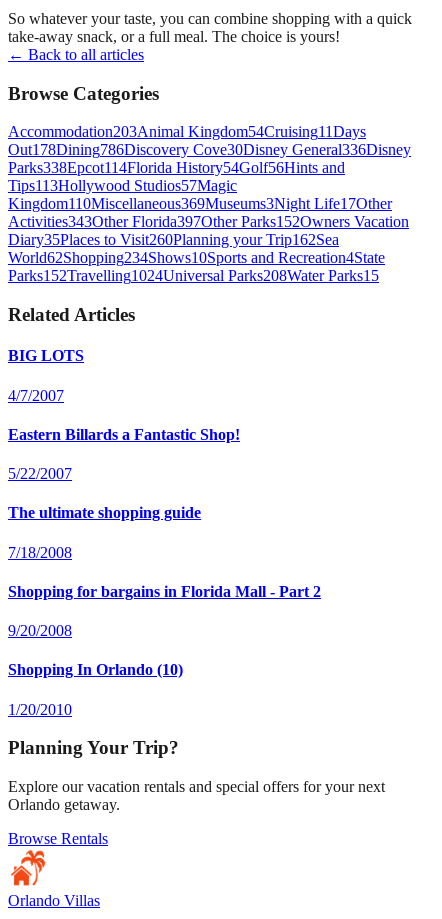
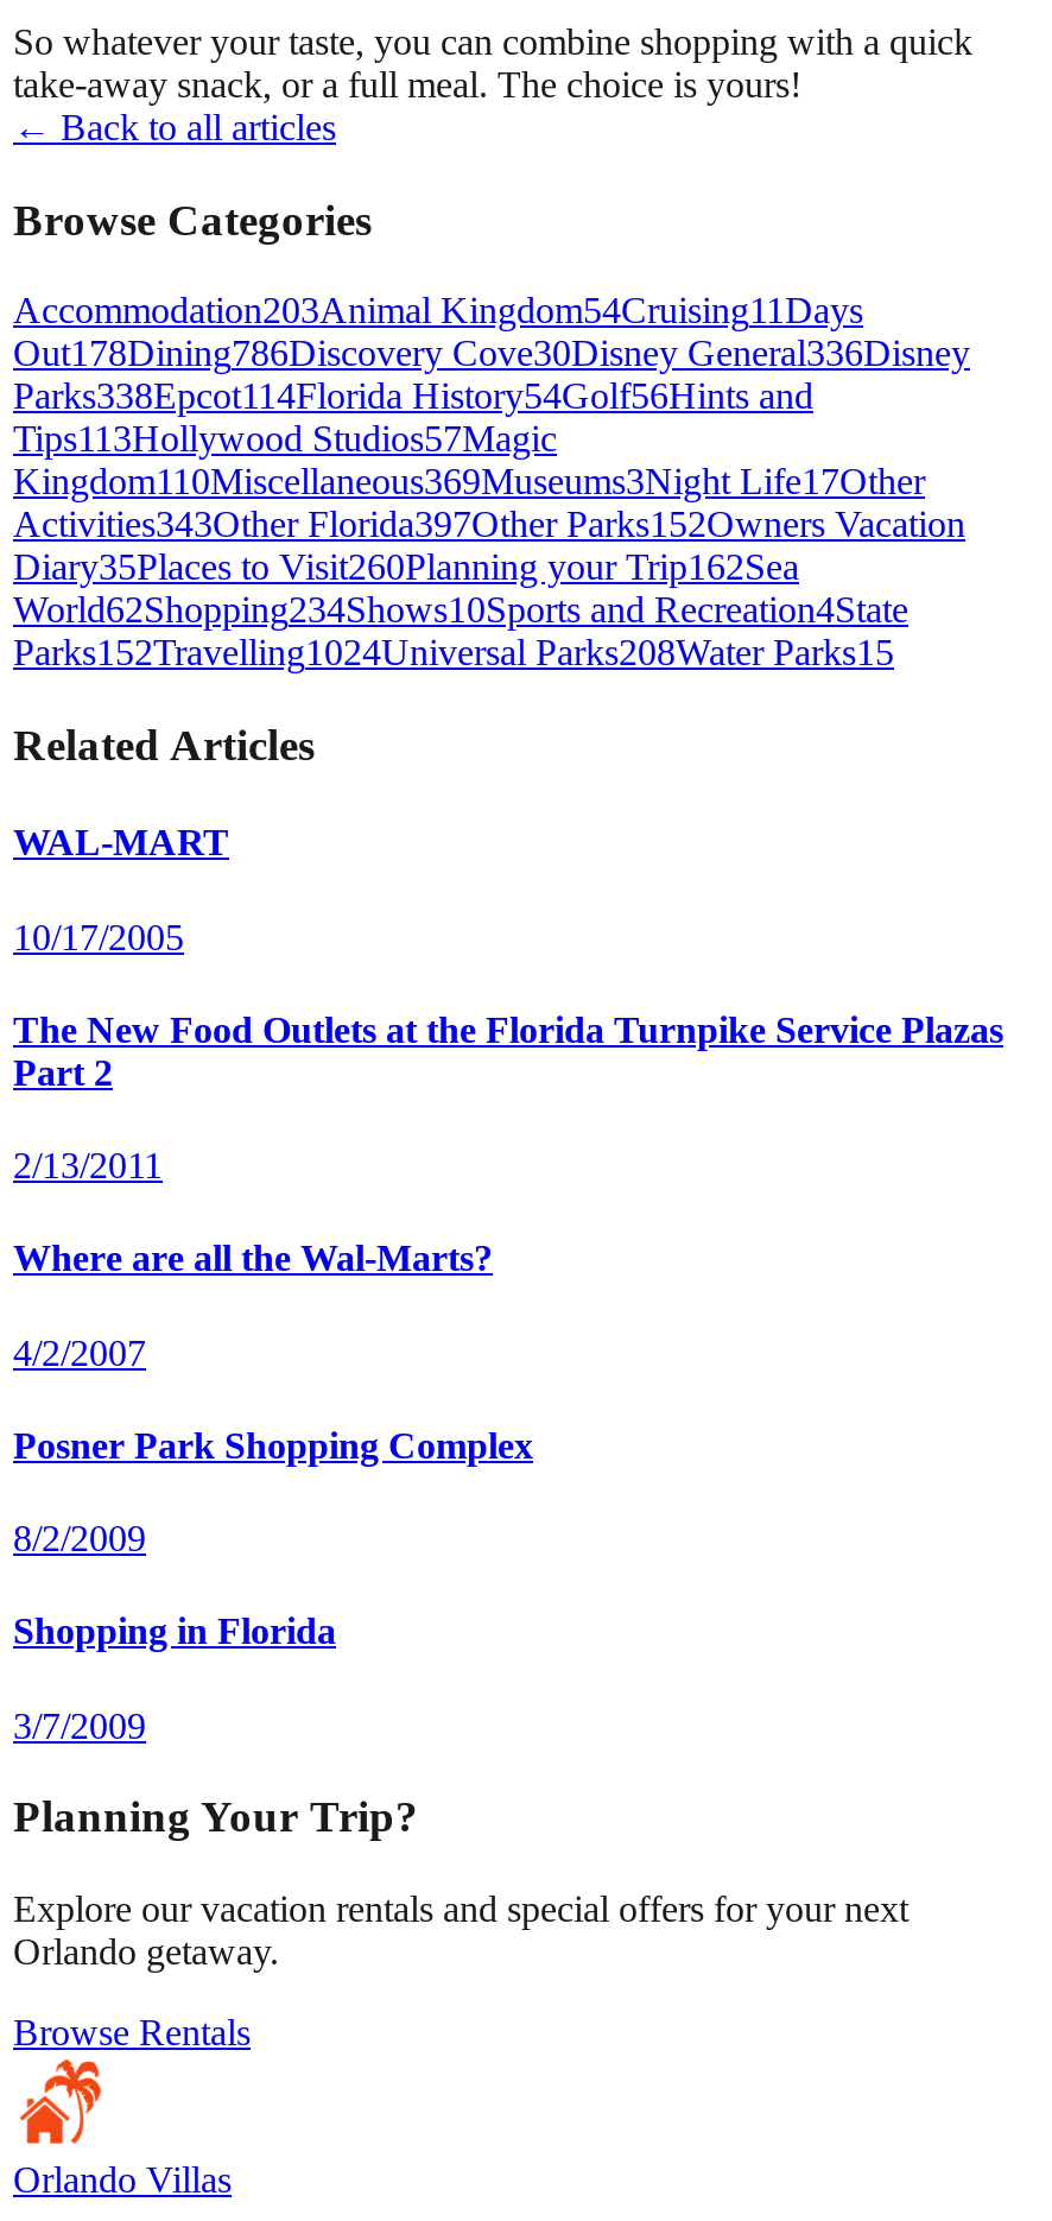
[8,347,84,364] BIG LOTS -> [13,822,229,863] WAL-MART
[8,386,64,403] 4/7/2007 -> [13,916,184,956] 10/17/2005
[8,426,240,443] Eastern Billards a Fantastic Shop! -> [13,1009,1003,1092] The New Food Outlets at the Florida Turnpike Service Plazas | Part 2
[8,465,72,482] 5/22/2007 -> [13,1145,163,1185] 2/13/2011
[8,504,201,521] The ultimate shopping guide -> [13,1238,493,1279] Where are all the Wal-Marts?
[8,544,72,561] 7/18/2008 -> [13,1332,146,1372] 4/2/2007
[8,583,321,600] Shopping for bargains in Florida Mall - Part 2 -> [13,1425,533,1465] Posner Park Shopping Complex
[8,622,72,639] 9/20/2008 -> [13,1518,146,1559] 8/2/2009
[8,661,183,678] Shopping In Orlando (10) -> [13,1611,336,1652] Shopping in Florida
[8,701,72,718] 1/20/2010 -> [13,1705,146,1745] 3/7/2009

